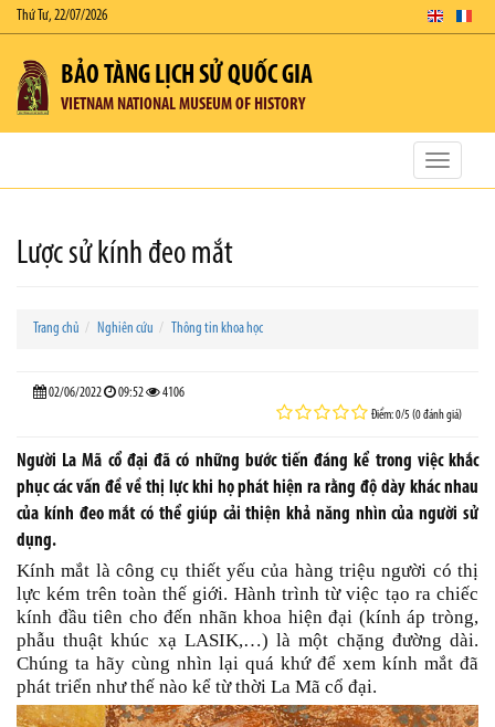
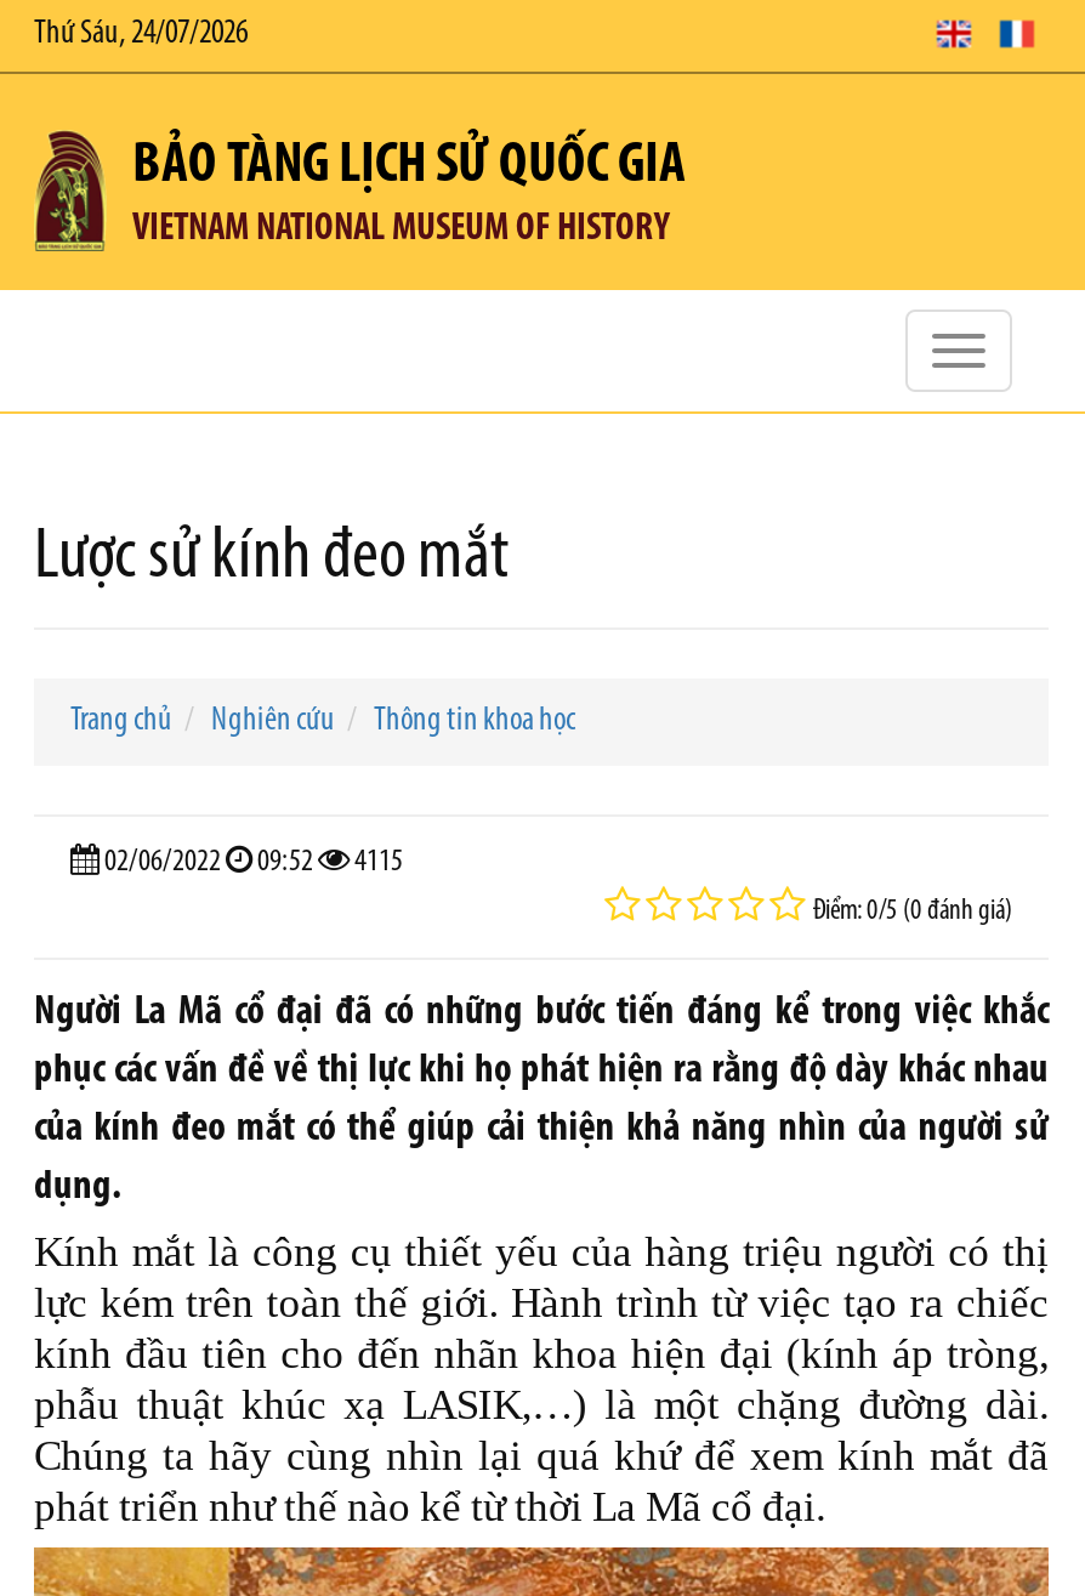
[17,8,107,24] Thứ Tư, 22/07/2026 -> [34,16,248,52] Thứ Sáu, 24/07/2026
[46,386,185,400] 02/06/2022 09:52 4106 -> [100,846,403,877] 02/06/2022 09:52 4115

